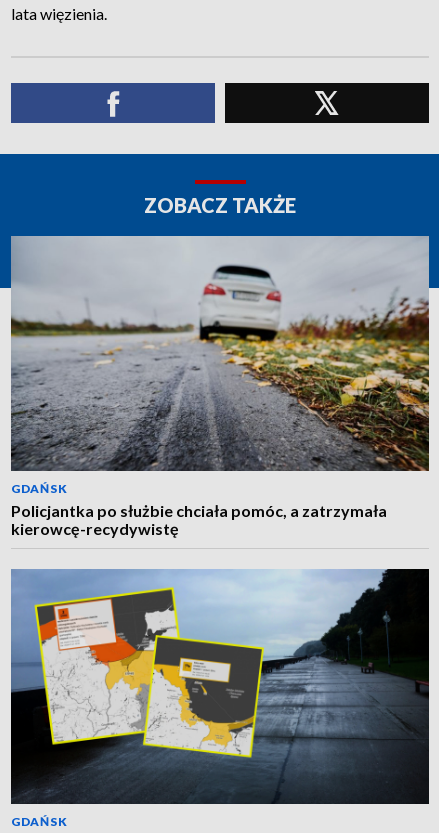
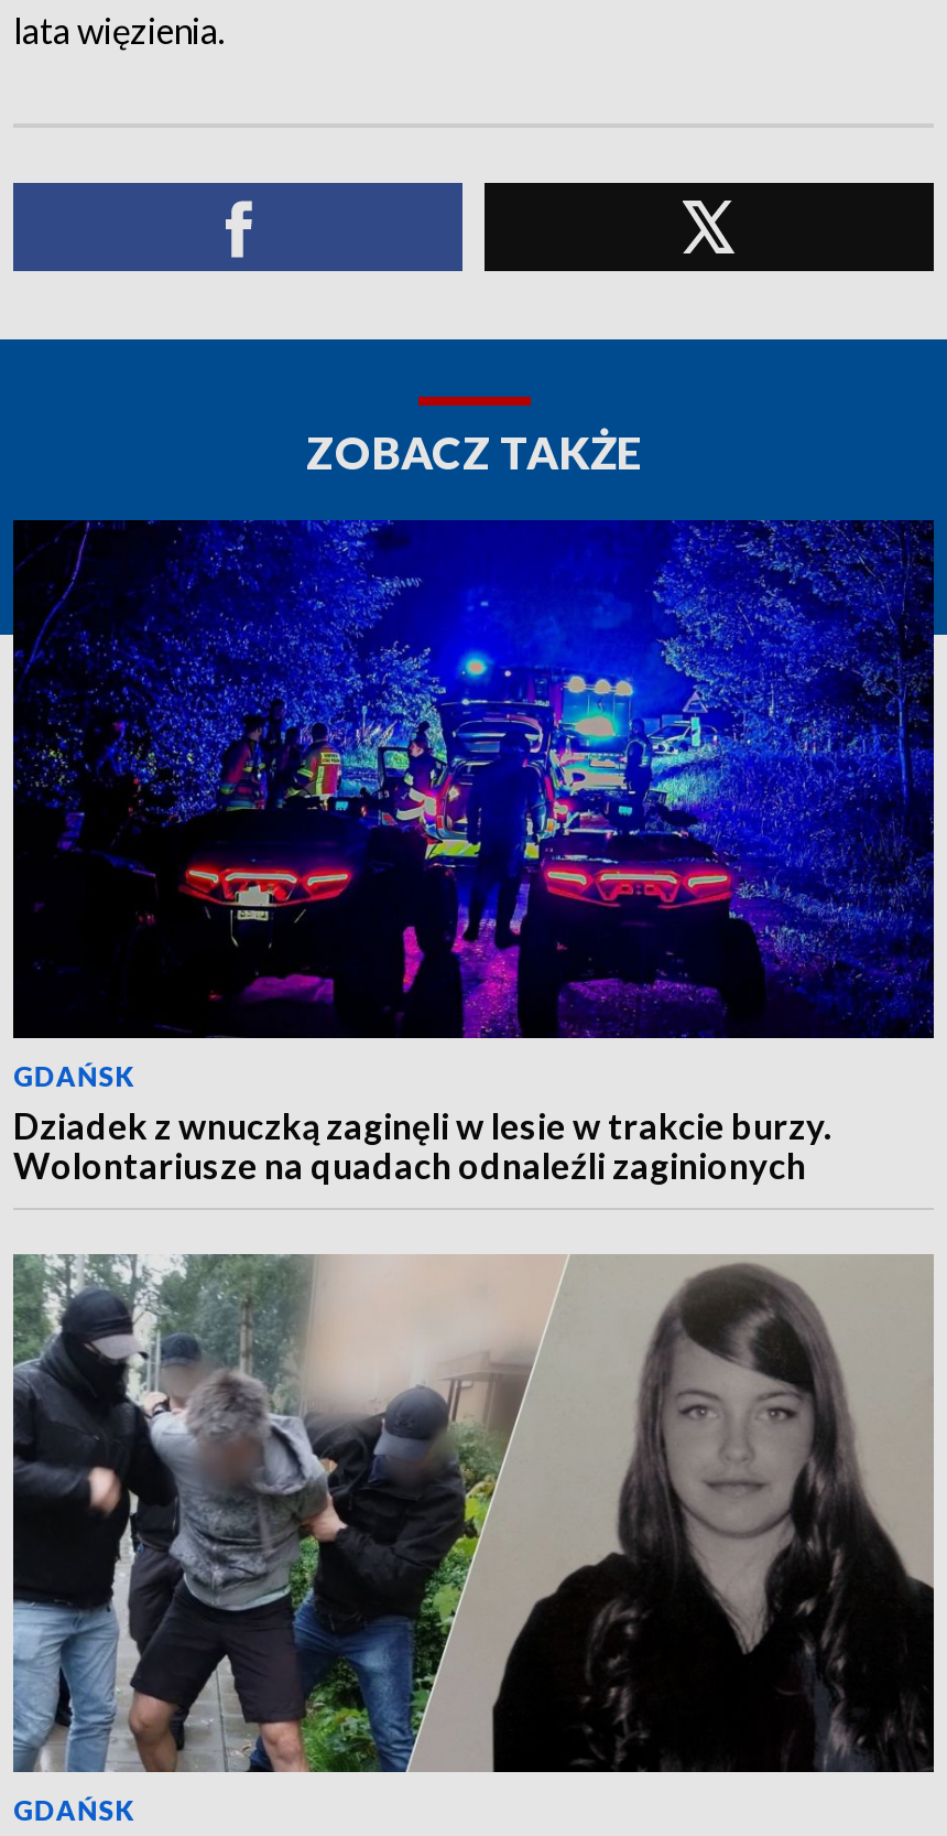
[10,235,430,538] [image] | Policjantka po służbie chciała pomóc, a zatrzymała | kierowcę-recydywistę -> [11,518,936,1186] [image] | Dziadek z wnuczką zaginęli w lesie w trakcie burzy. | Wolontariusze na quadach odnaleźli zaginionych
[10,568,430,805] [image] -> [11,1252,934,1774] [image]

